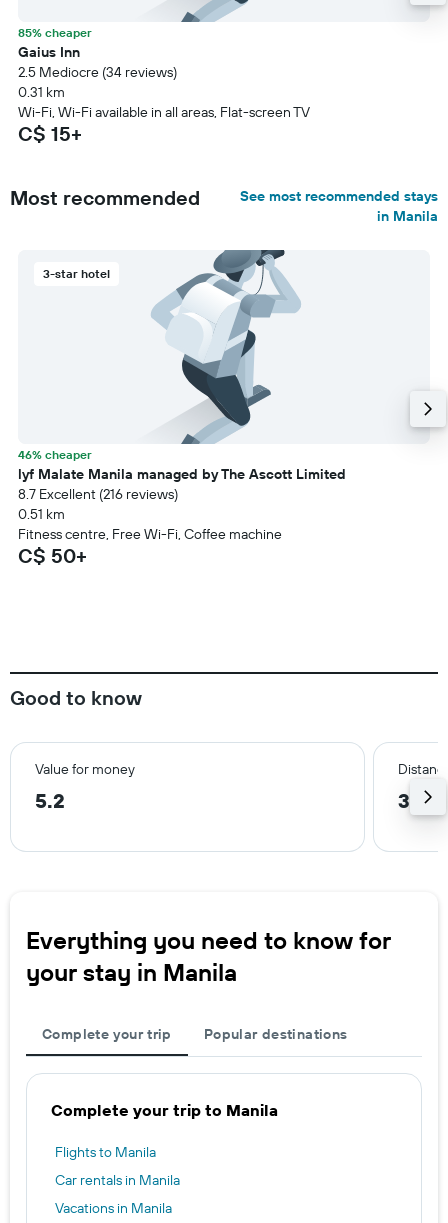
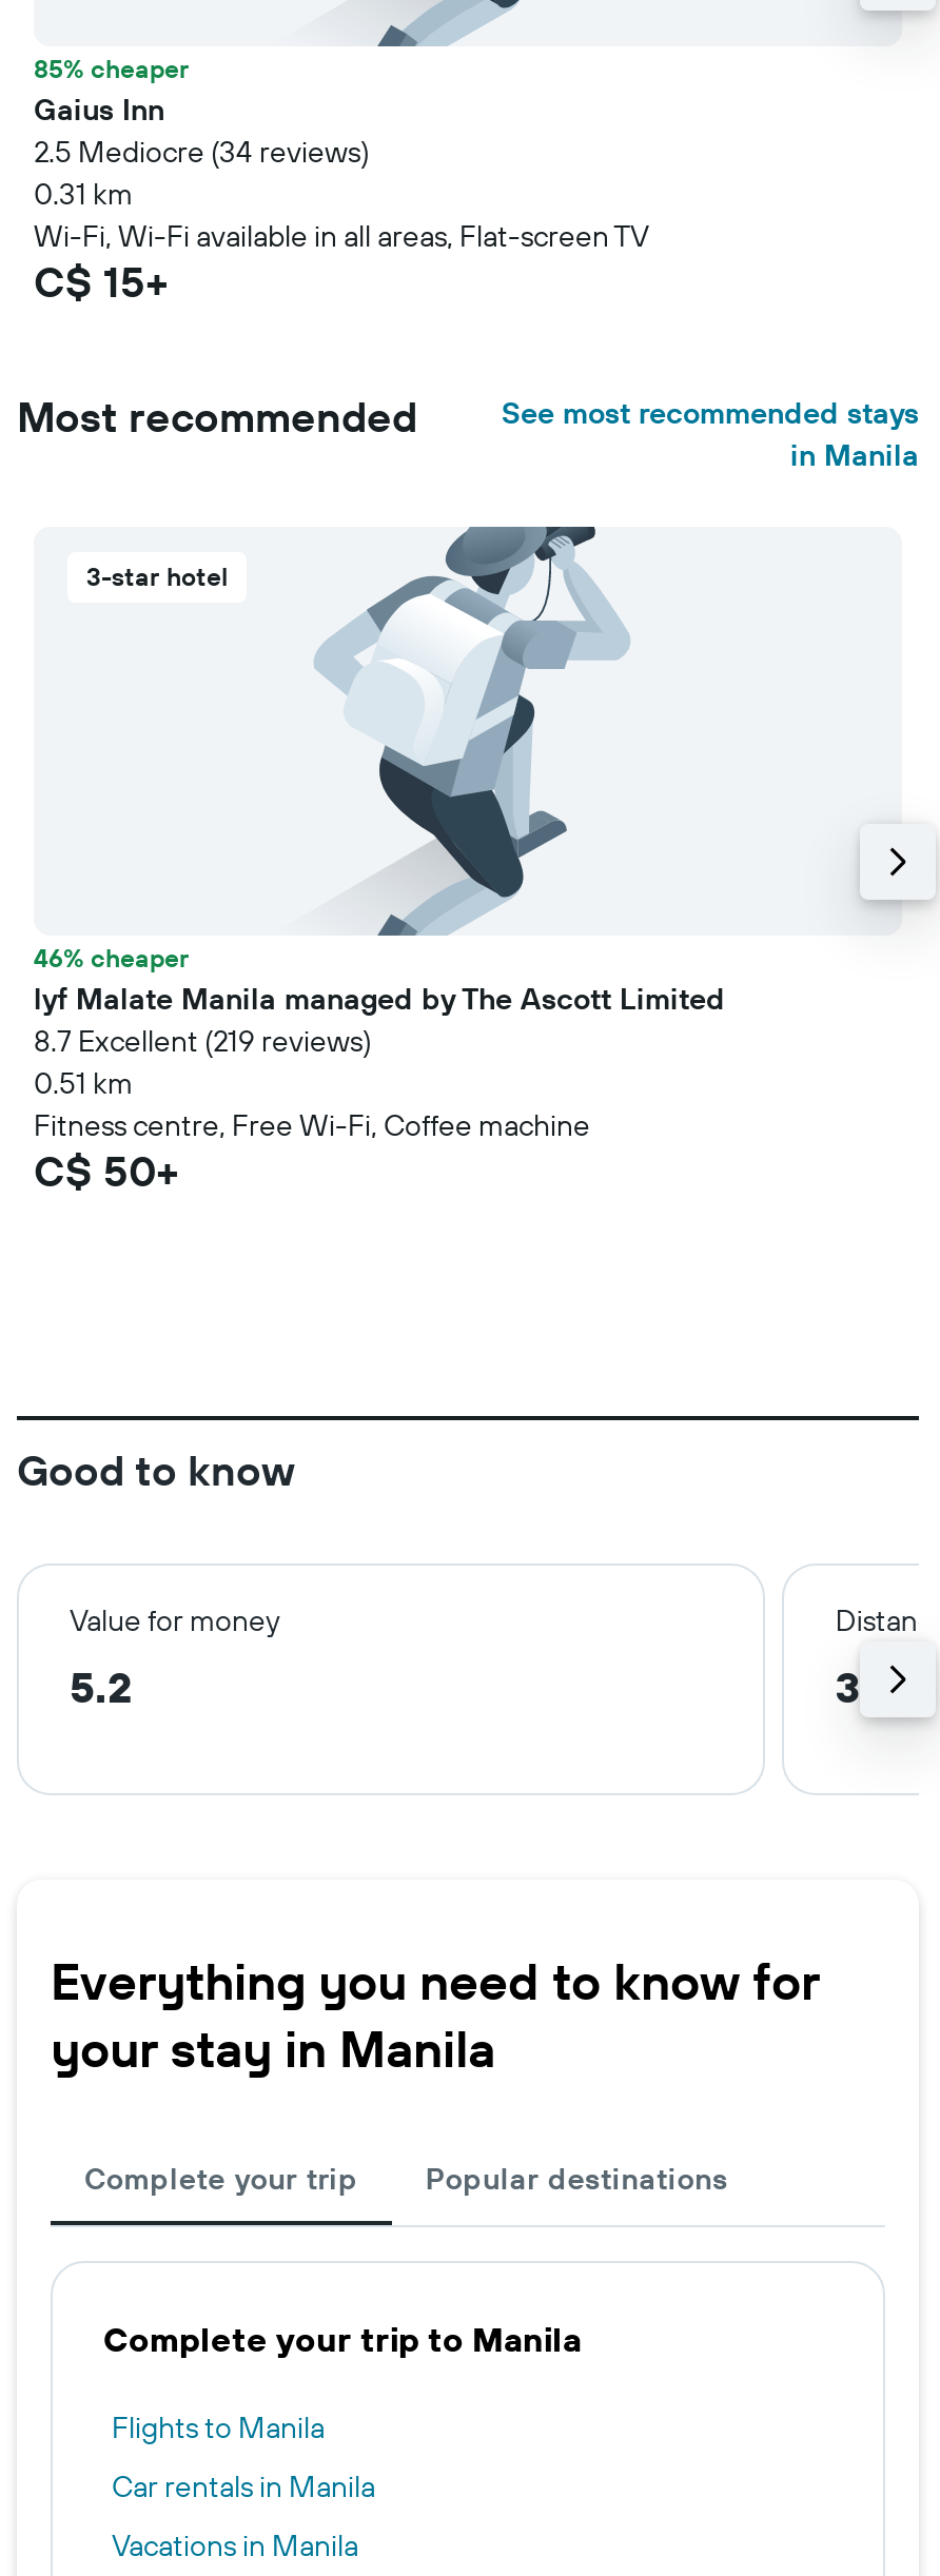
[18,485,178,503] 8.7 Excellent (216 reviews) -> [34,1022,371,1060] 8.7 Excellent (219 reviews)

